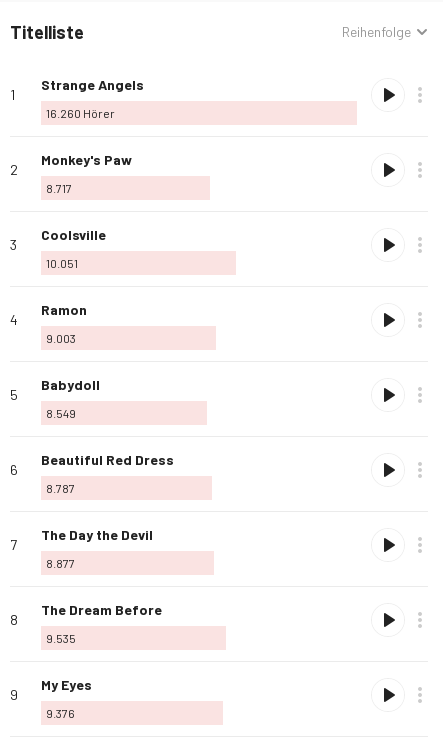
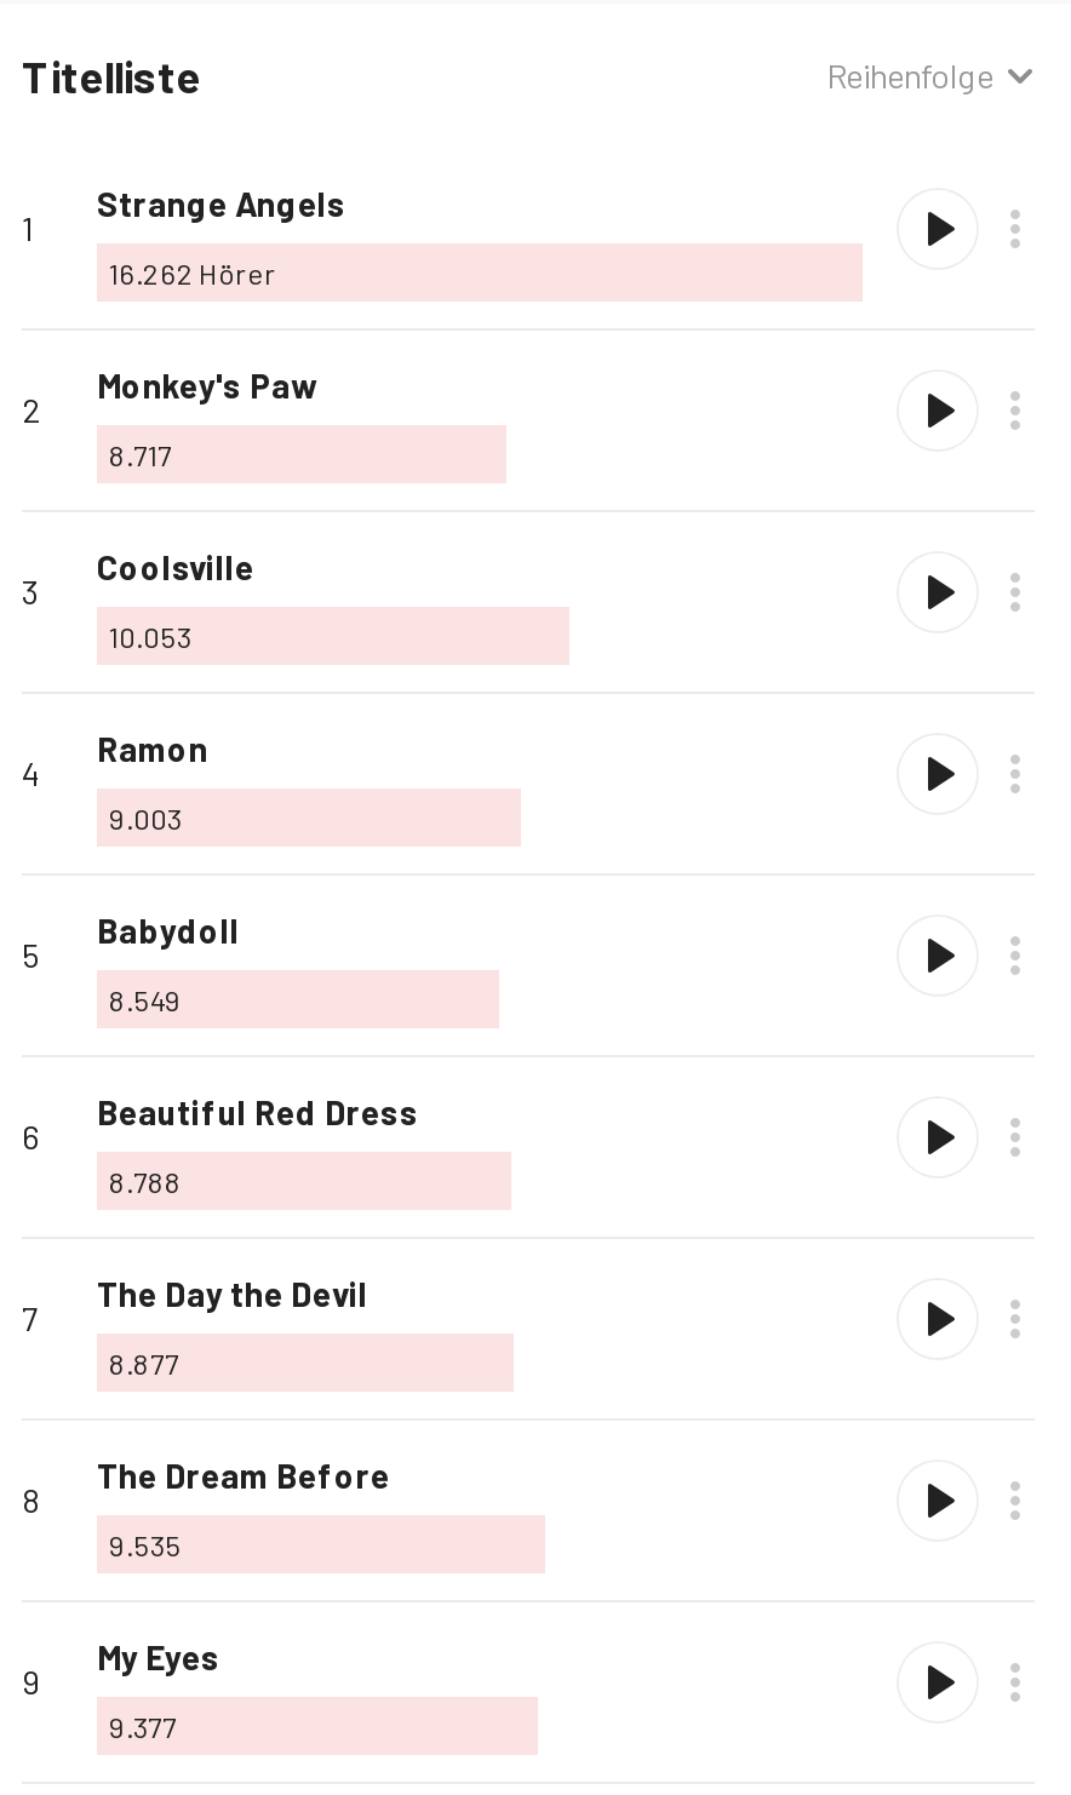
[46,105,115,119] 16.260 Hörer -> [109,254,276,288] 16.262 Hörer
[46,255,78,269] 10.051 -> [109,618,191,652] 10.053
[46,480,75,494] 8.787 -> [109,1163,182,1197] 8.788
[46,705,75,719] 9.376 -> [109,1708,177,1742] 9.377

